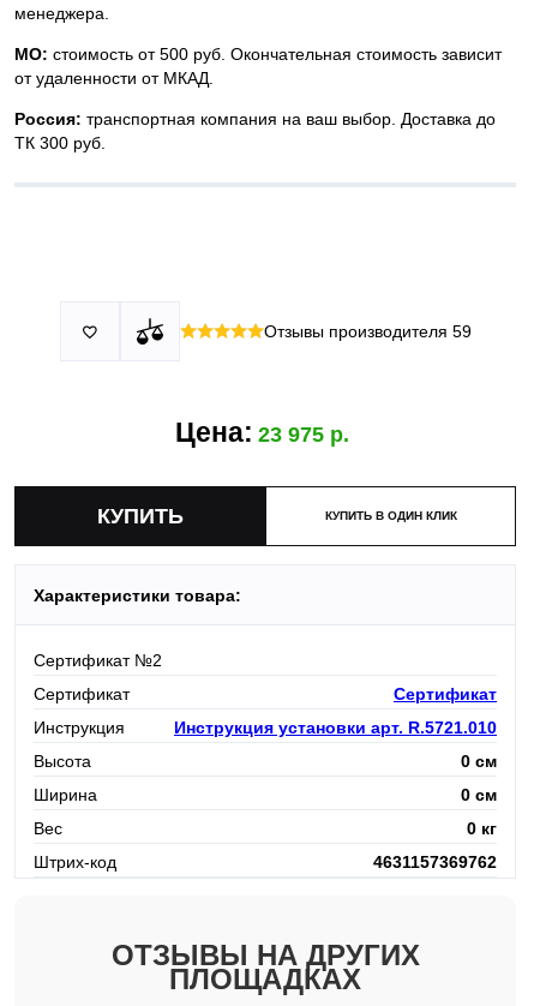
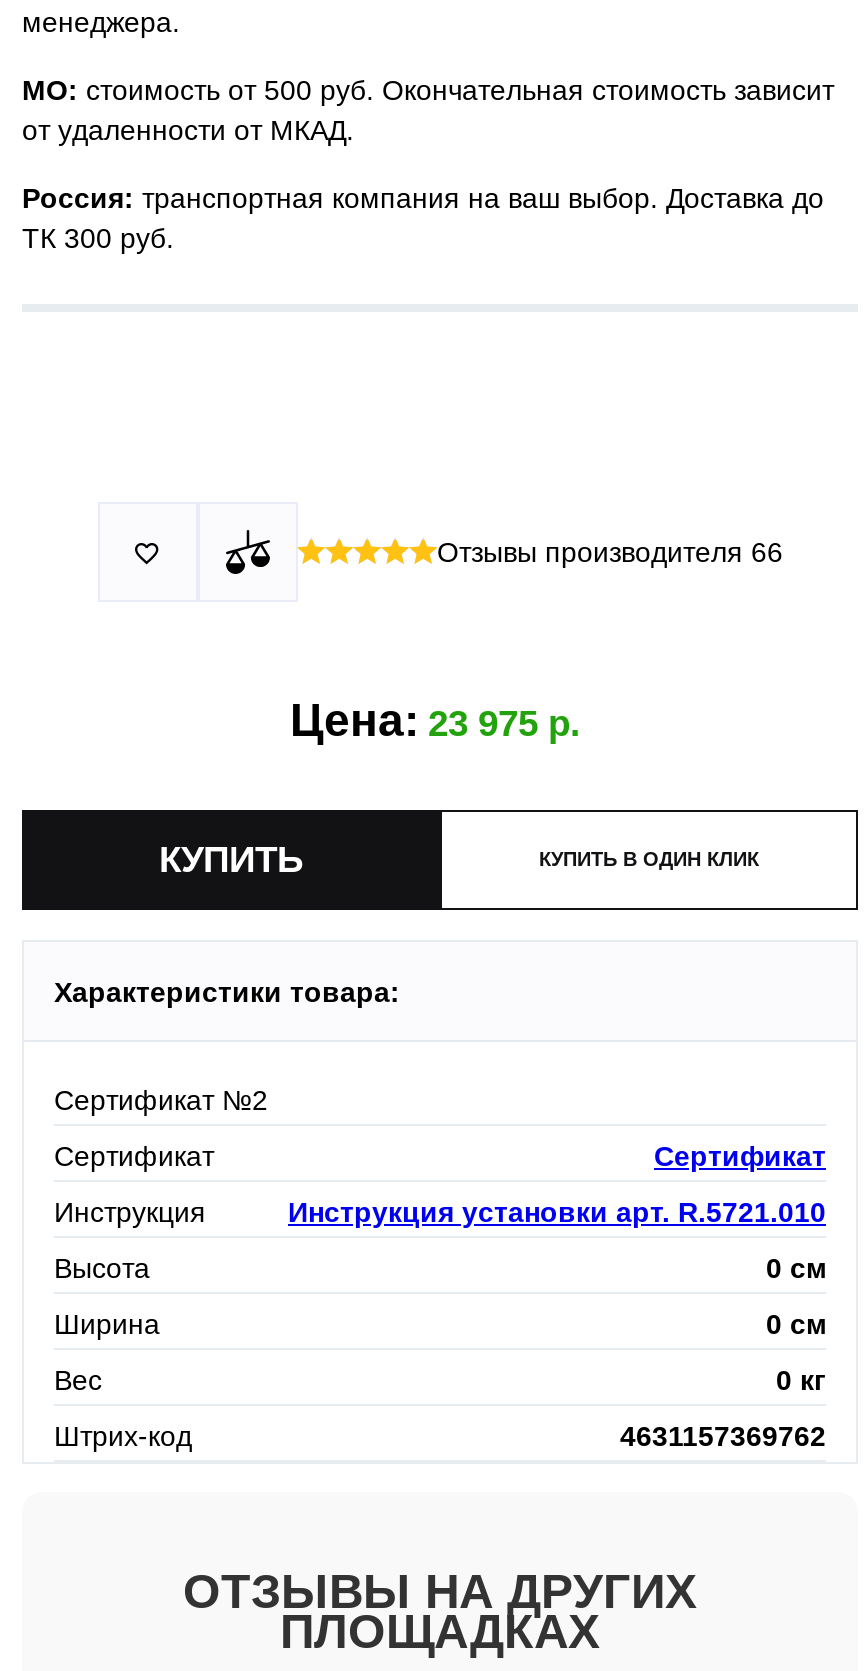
[263,321,471,341] Отзывы производителя 59 -> [437,536,783,568] Отзывы производителя 66

